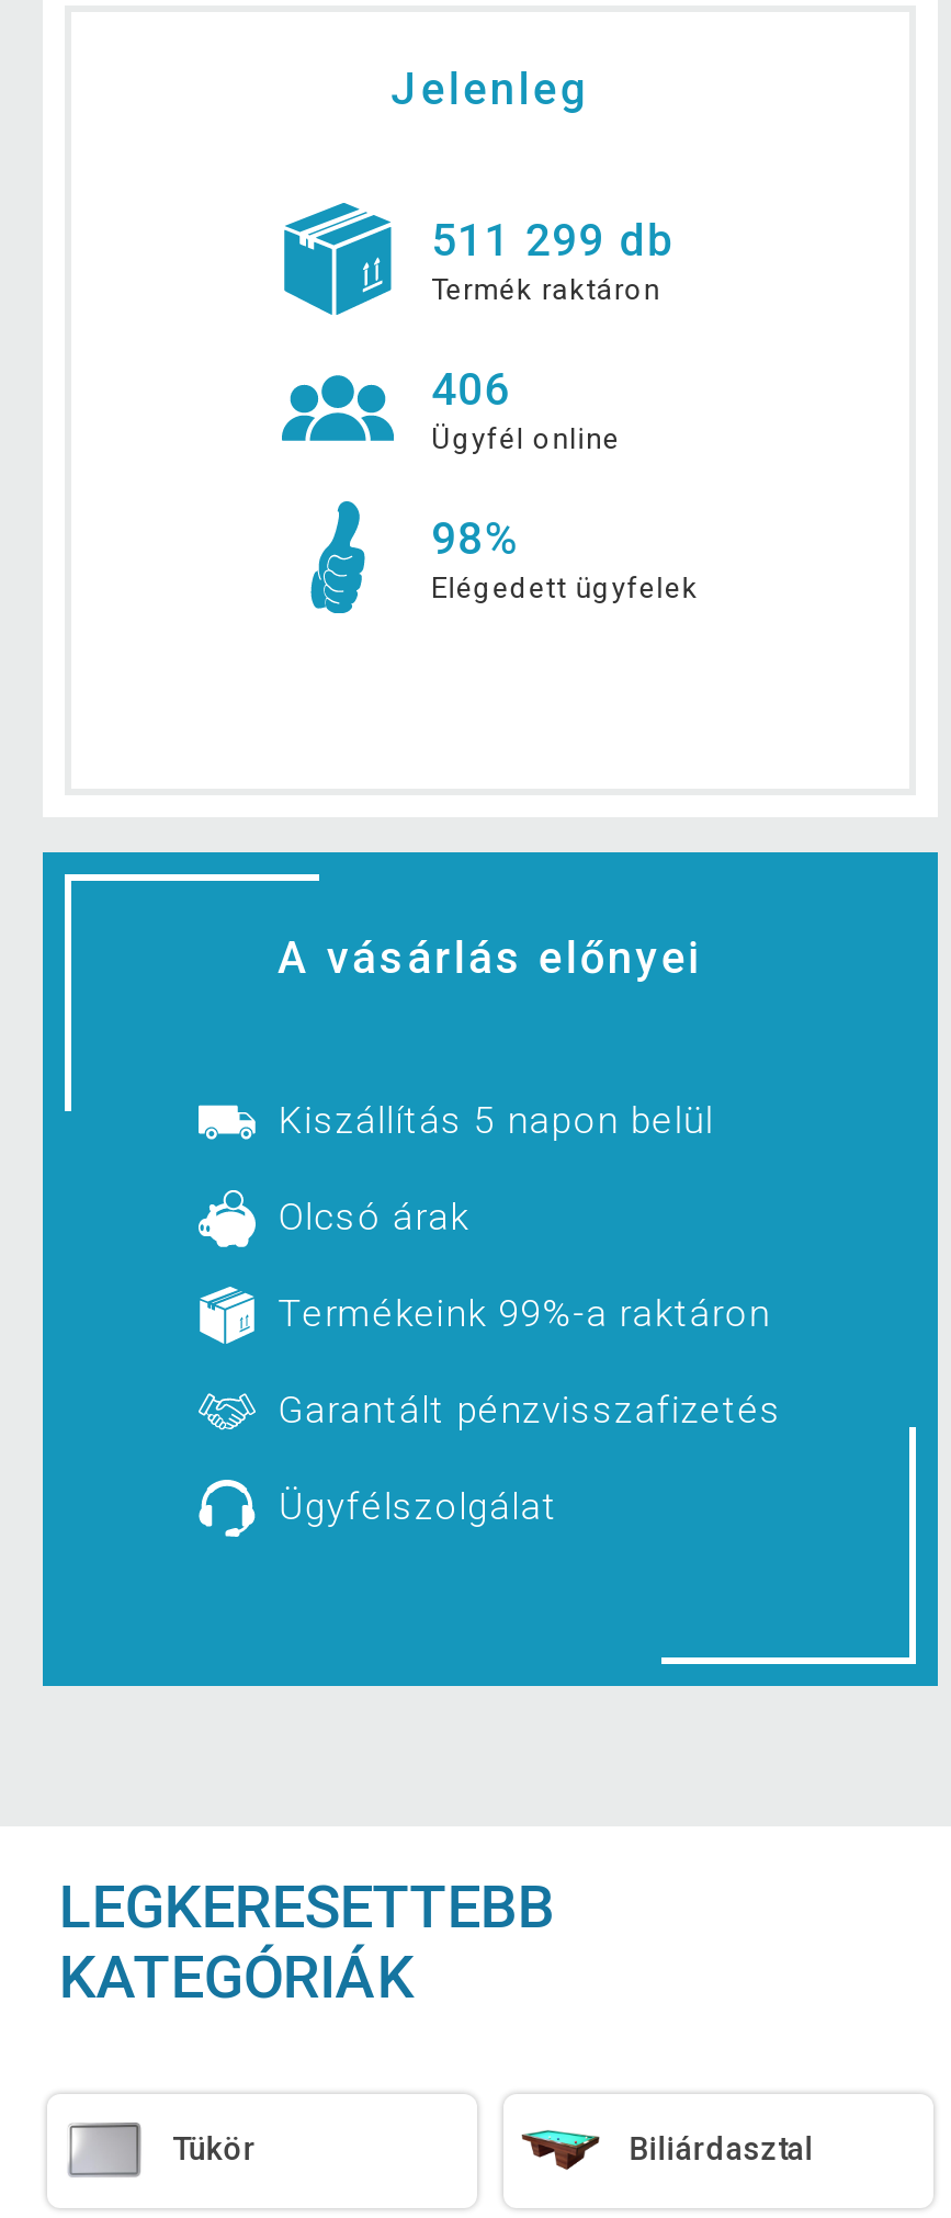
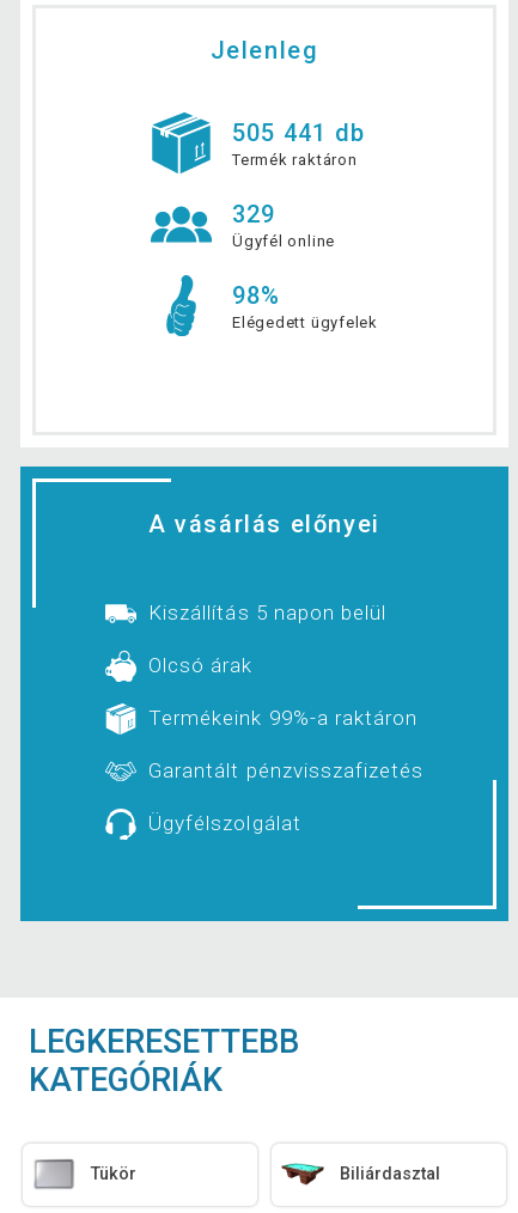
[431,213,675,266] 511 299 db -> [232,118,365,147] 505 441 db
[431,362,511,415] 406 -> [232,199,276,228] 329

